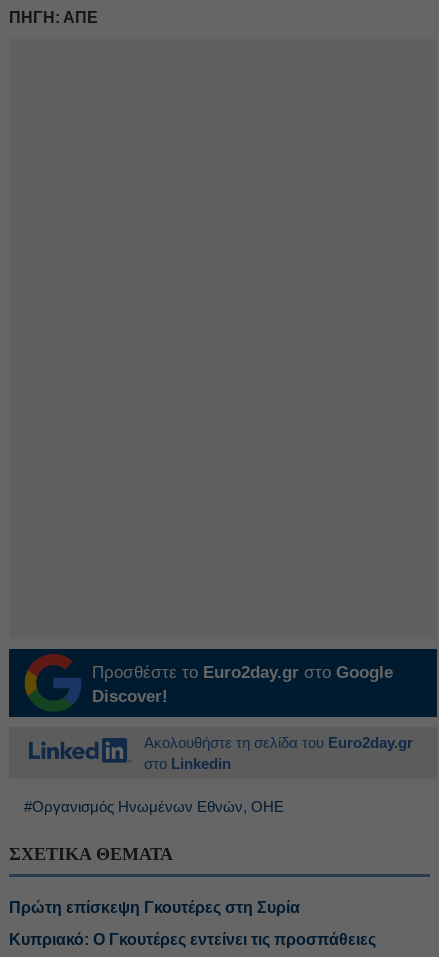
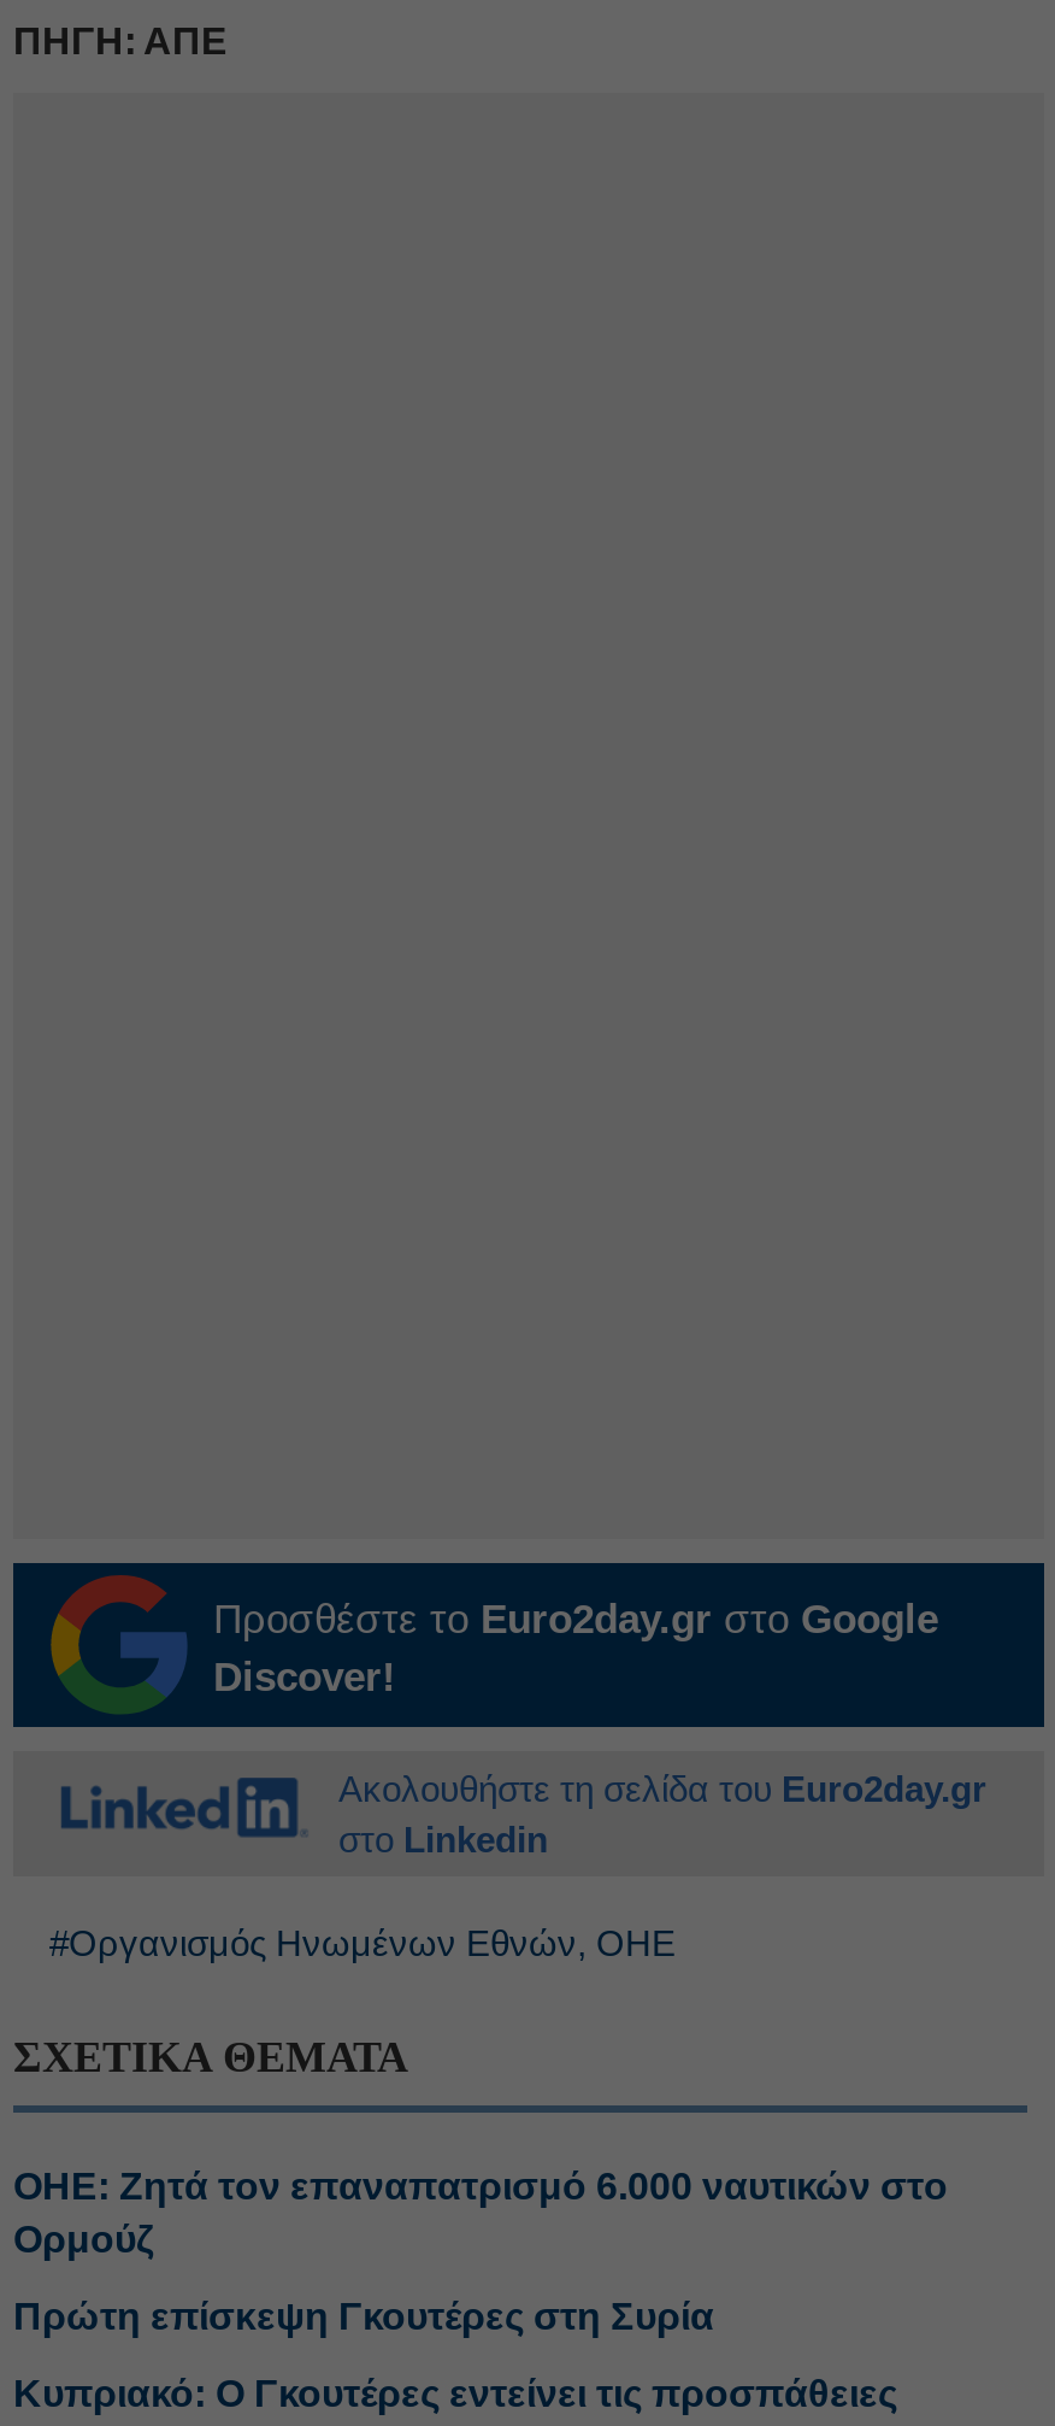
none -> [13,2166,948,2260] ΟΗΕ: Ζητά τον επαναπατρισμό 6.000 ναυτικών στο | Ορμούζ

